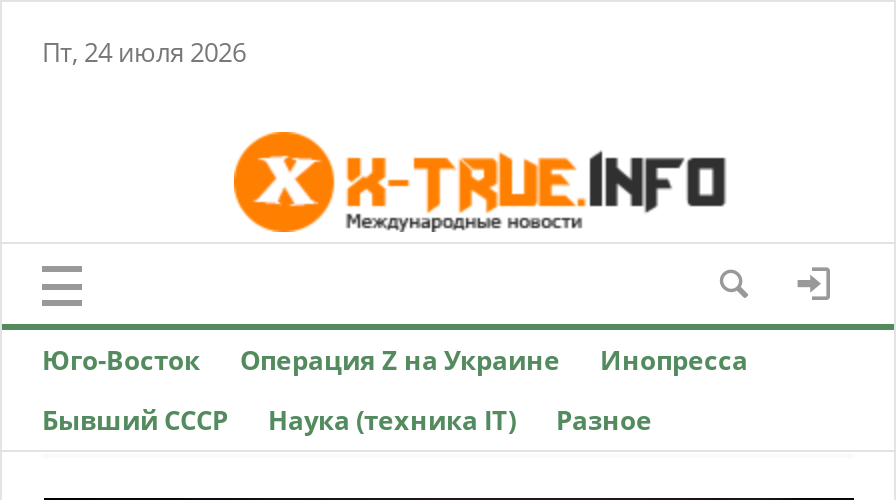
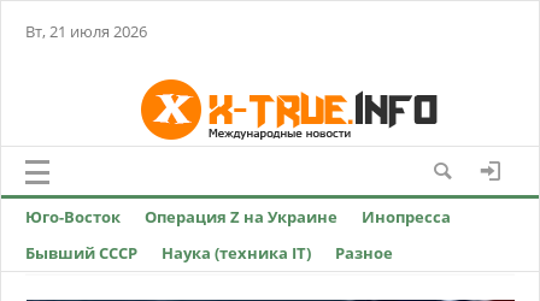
[42,34,246,70] Пт, 24 июля 2026 -> [25,20,147,42] Вт, 21 июля 2026

